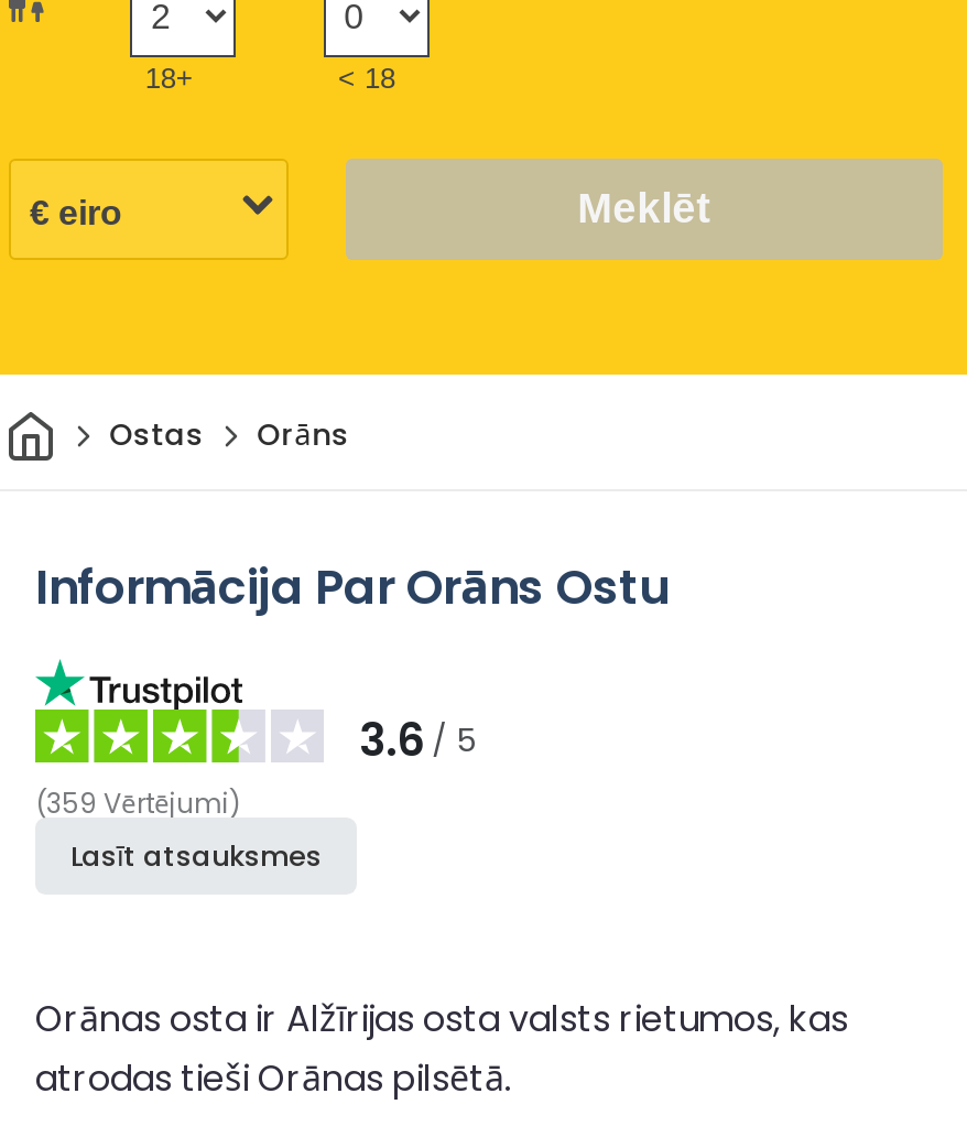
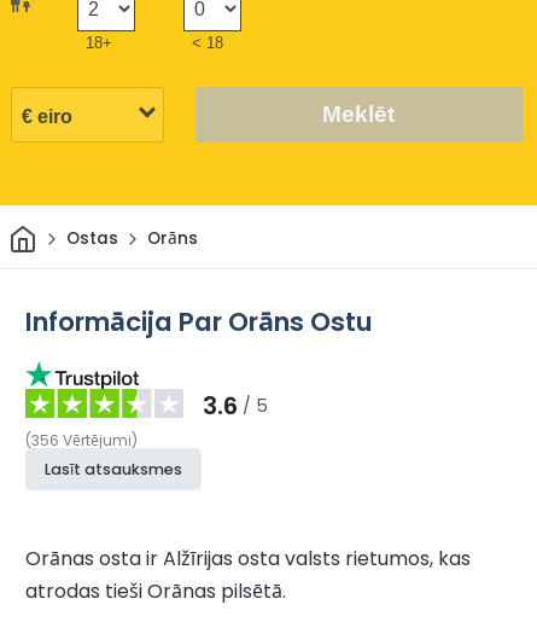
[35,784,240,821] (359 Vērtējumi) -> [25,430,138,450] (356 Vērtējumi)

